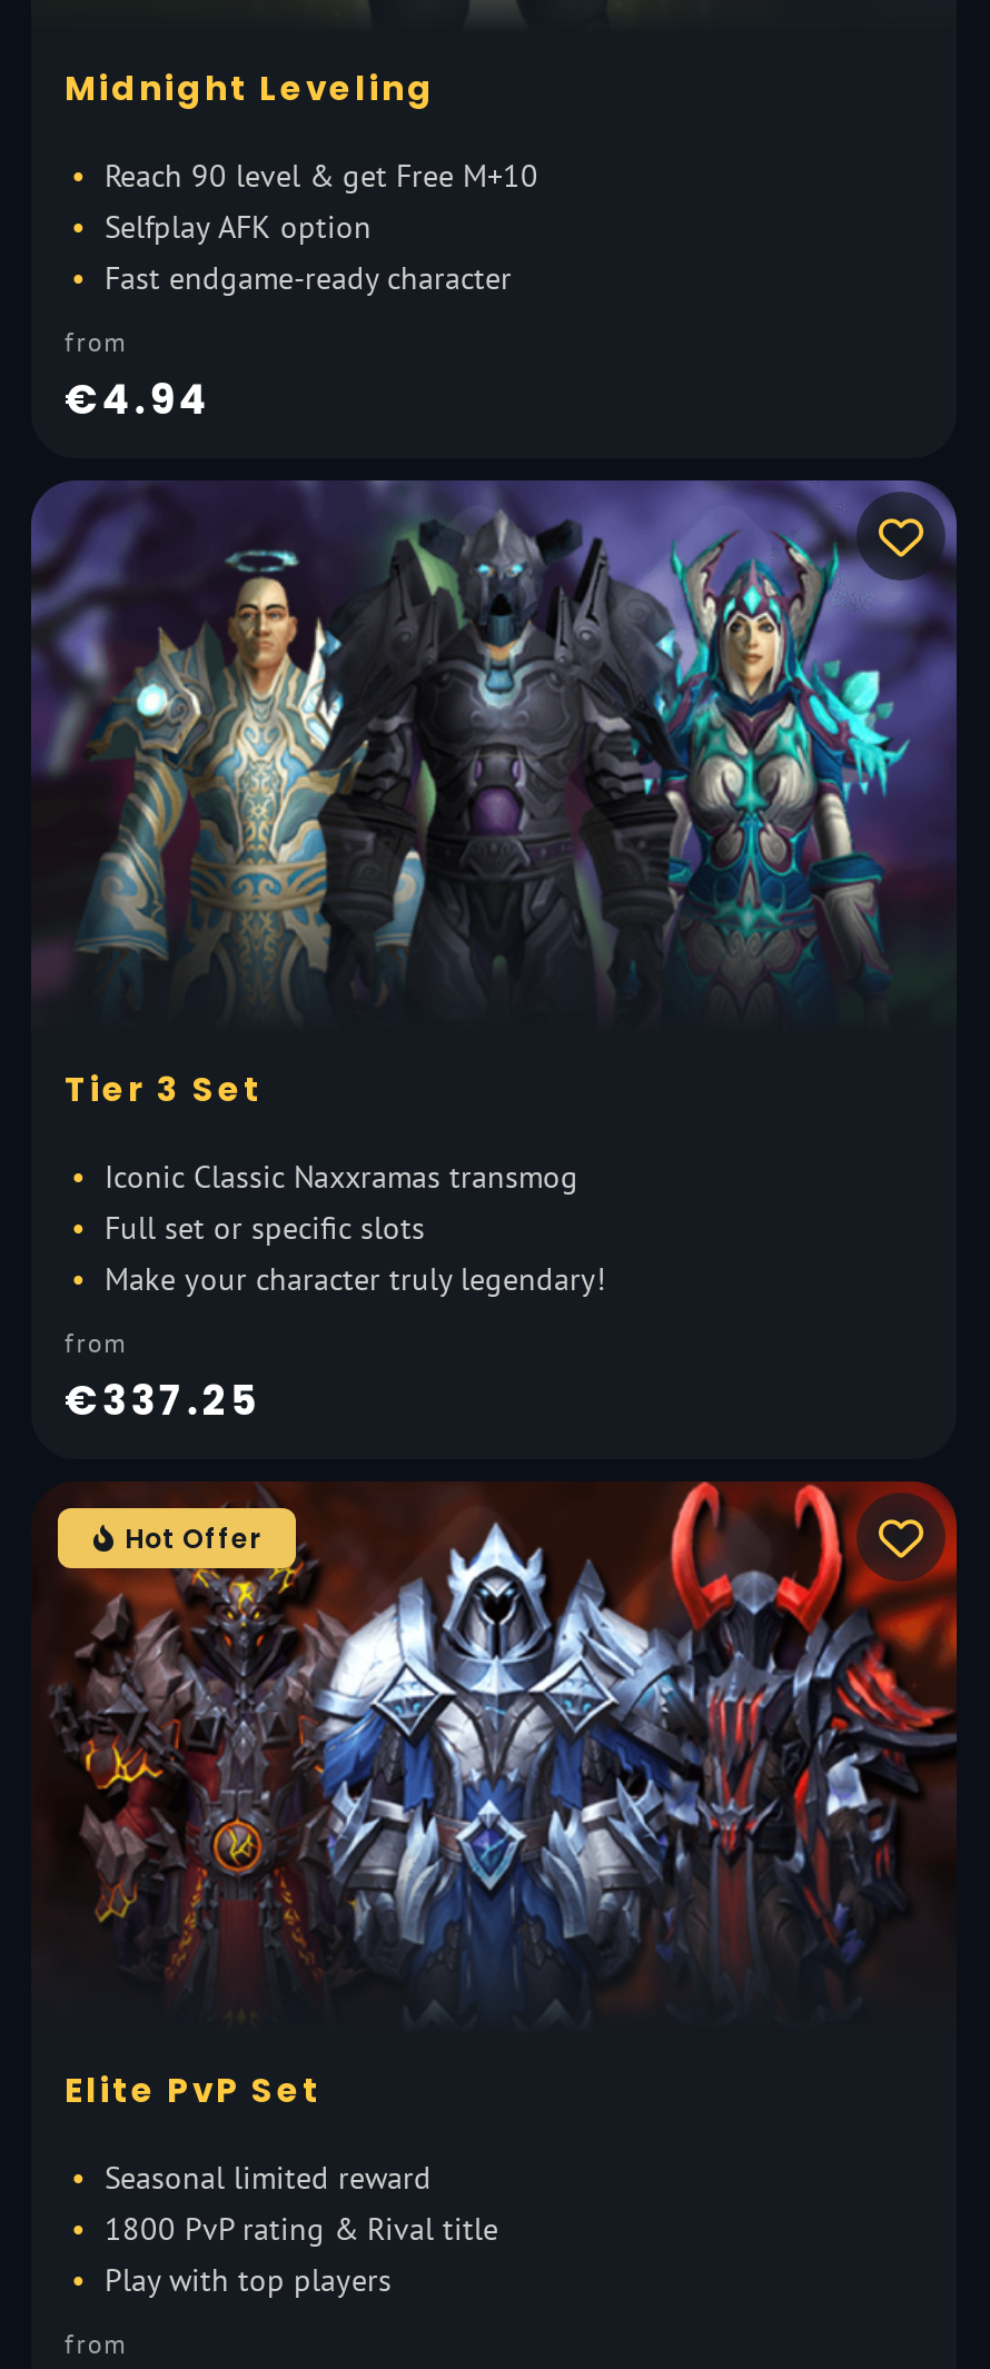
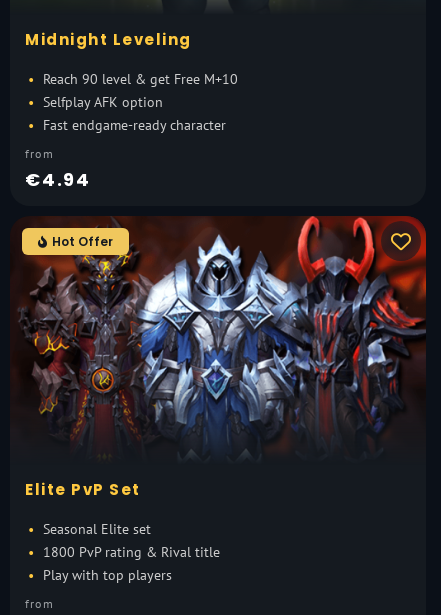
[29,478,959,1429] [image] | Tier 3 Set | Iconic Classic Naxxramas transmog | Full set or specific slots | Make your character truly legendary! | from | €337.25 -> none
[105,2158,432,2198] Seasonal limited reward -> [43,520,151,538] Seasonal Elite set

